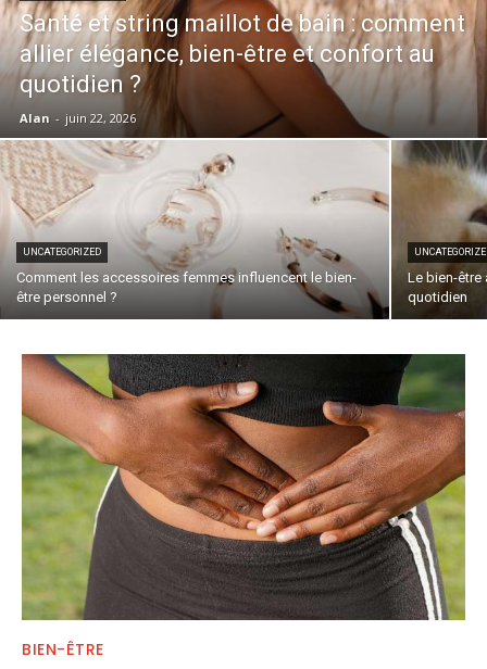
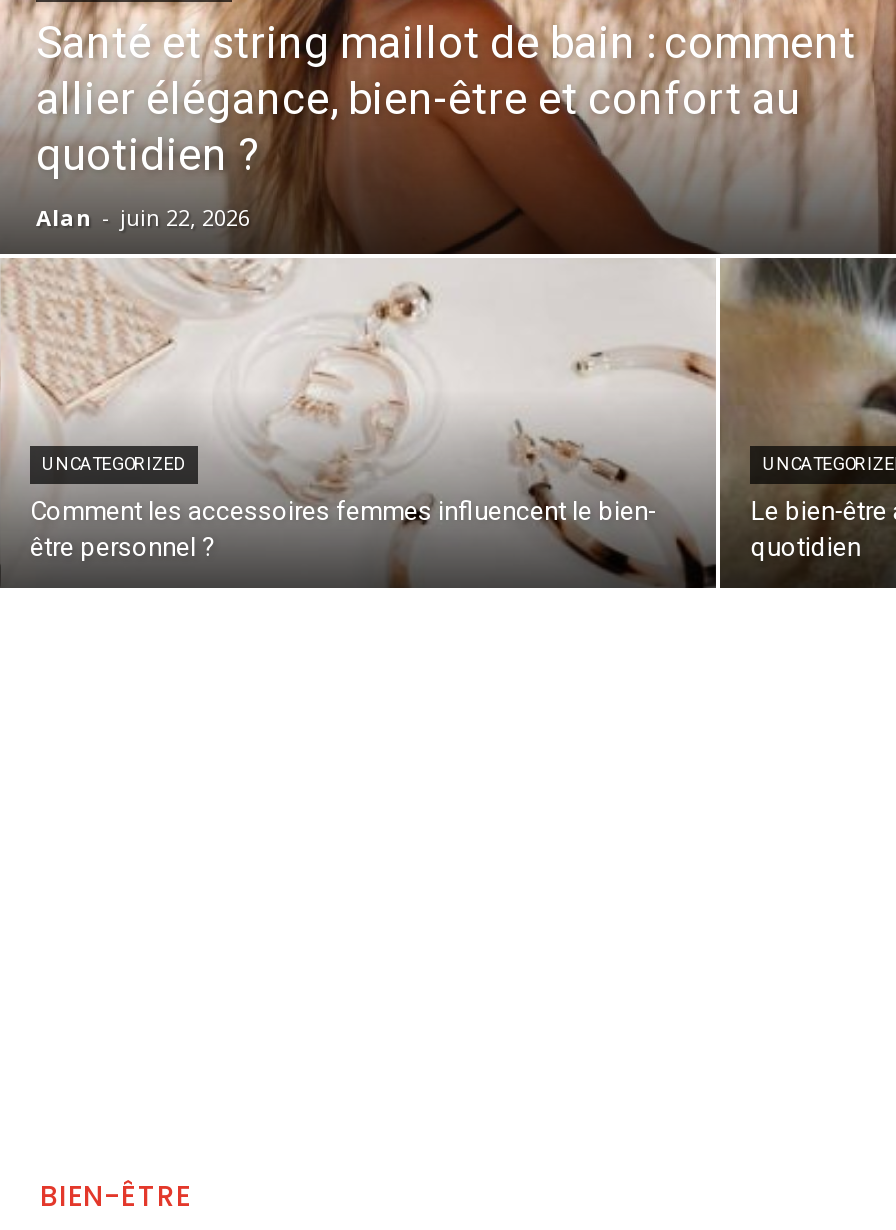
[21,353,466,621] [image] -> none

